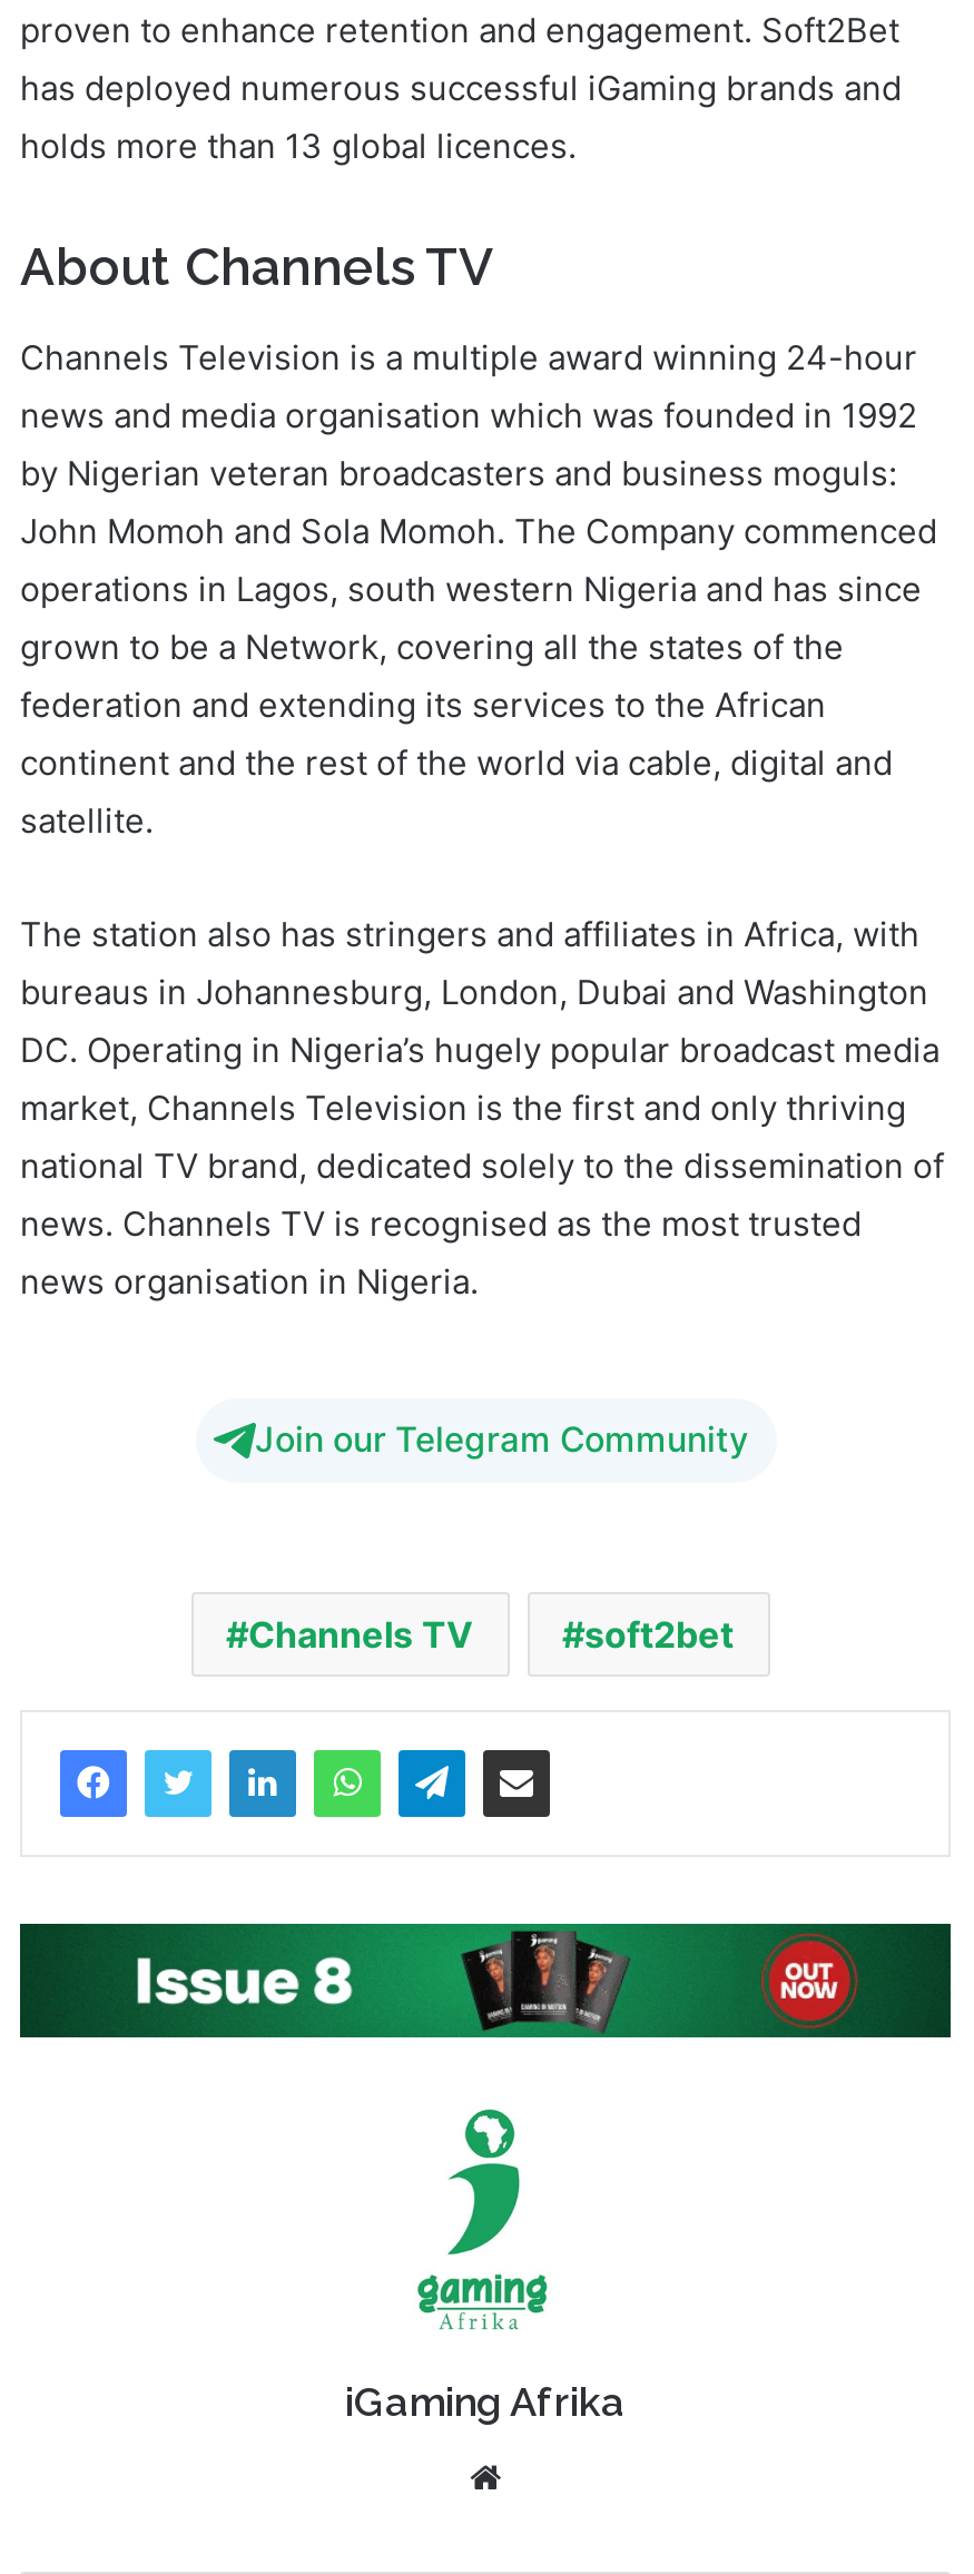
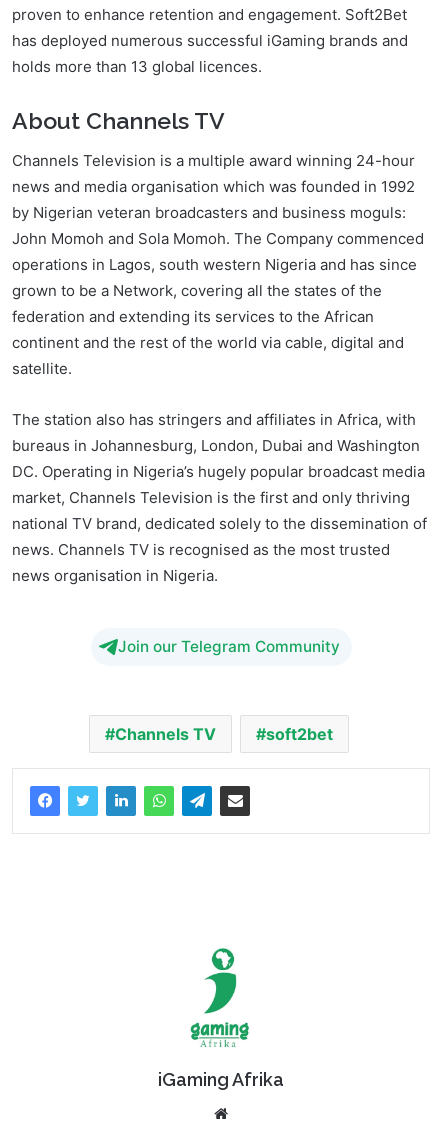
[18,1922,953,2040] [image] -> none

